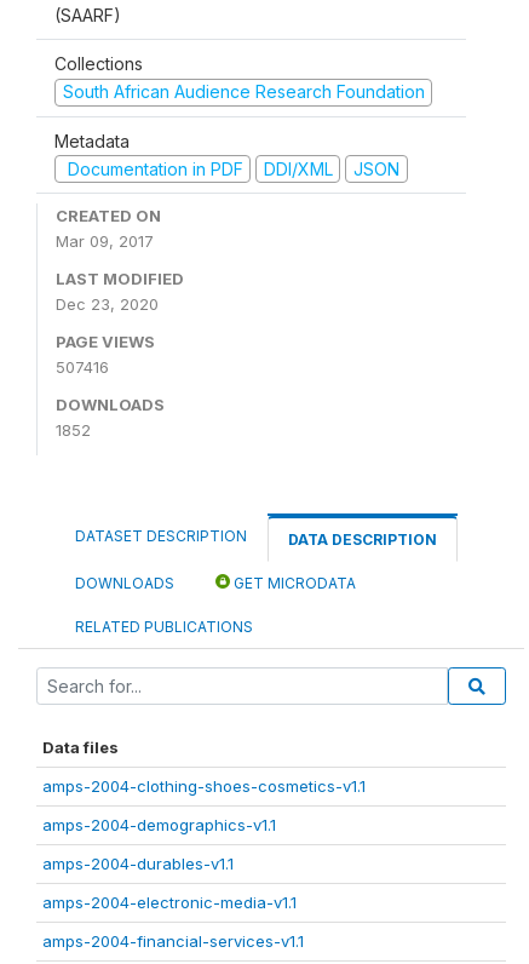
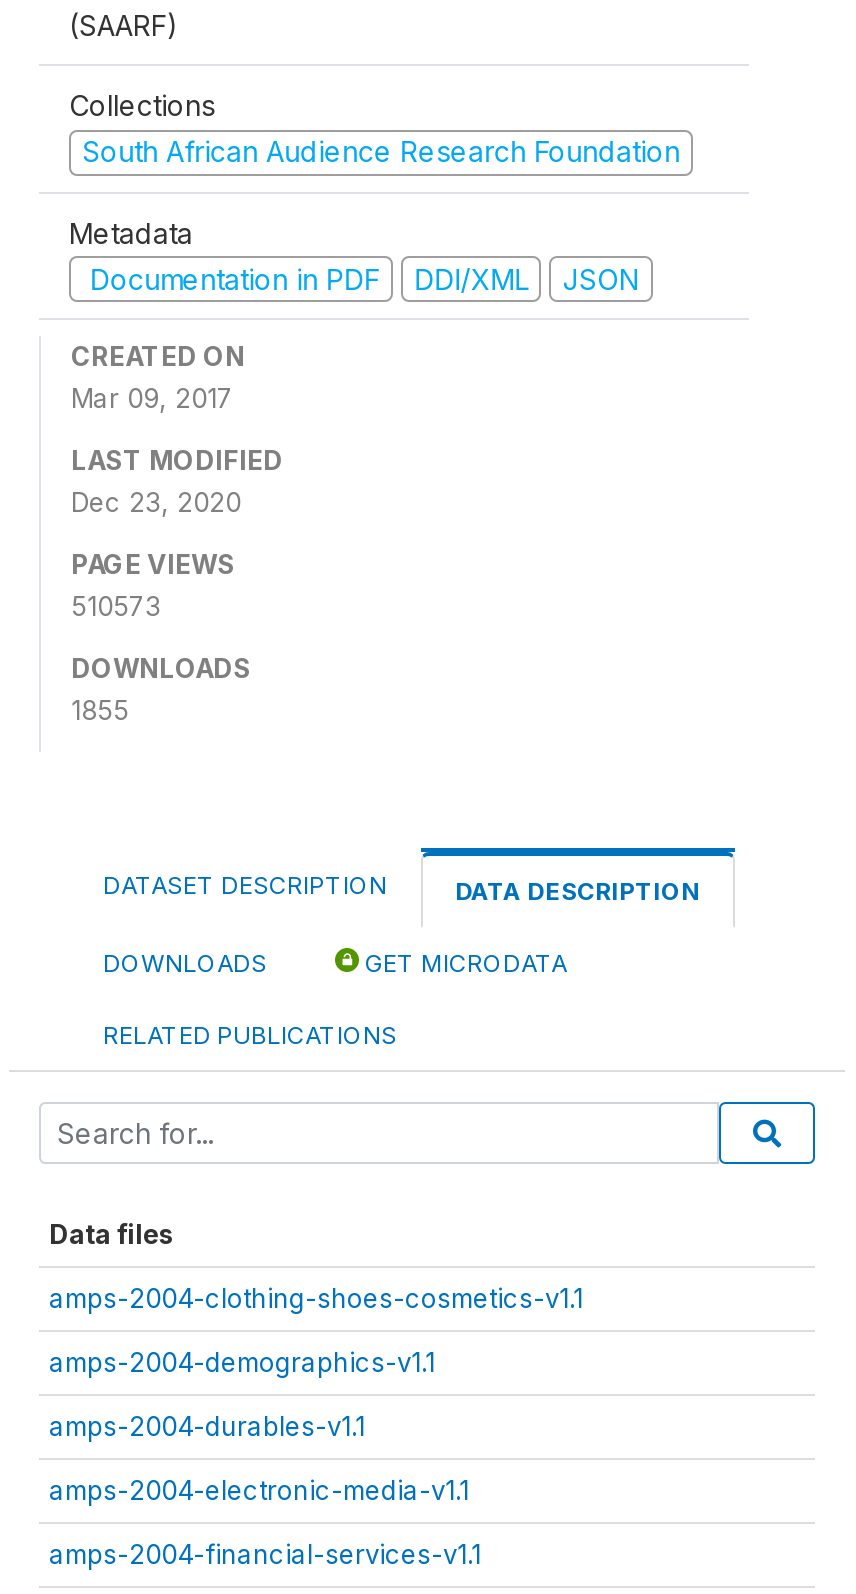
[56,357,109,377] 507416 -> [71,590,161,622] 510573
[56,420,91,440] 1852 -> [71,694,129,726] 1855

